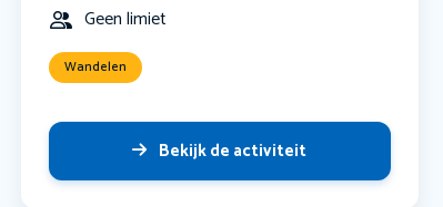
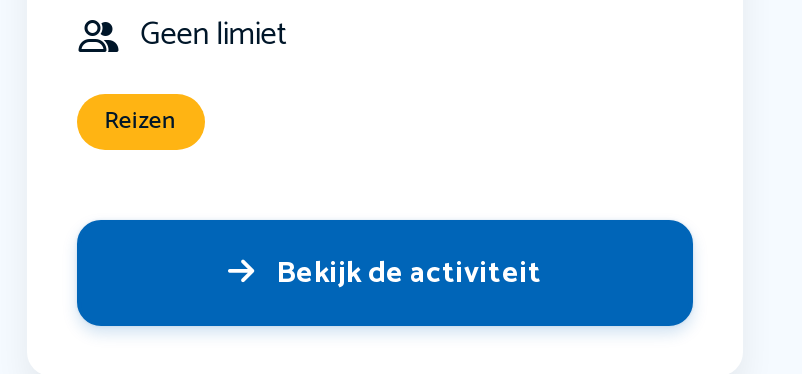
[64,57,126,78] Wandelen -> [105,103,177,141] Reizen

